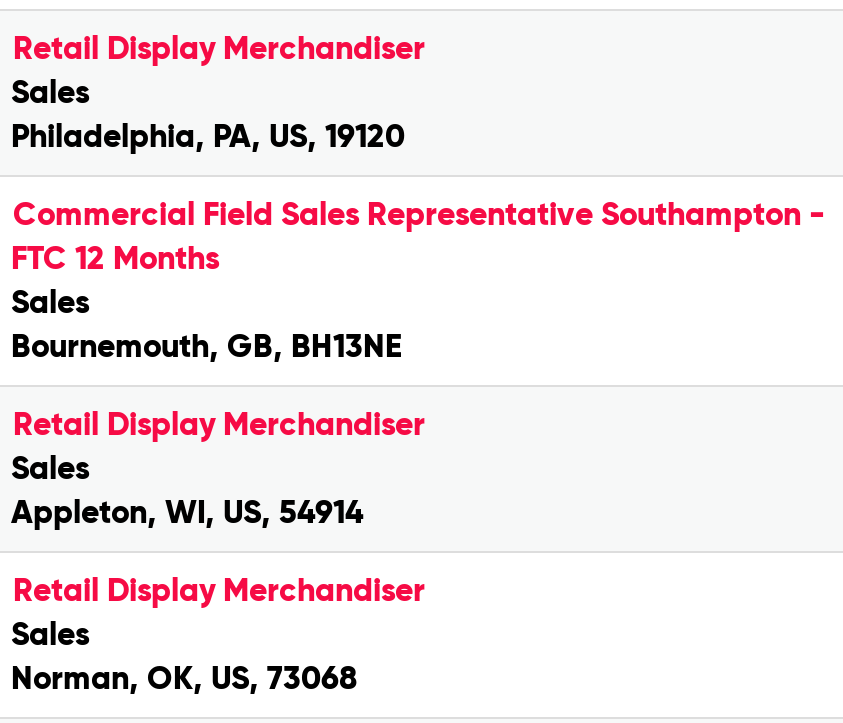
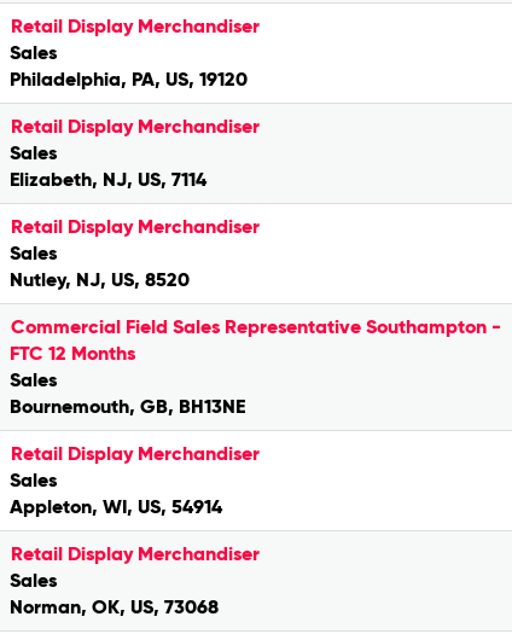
none -> [10,115,260,291] Retail Display Merchandiser | Sales | Elizabeth, NJ, US, 7114 | Retail Display Merchandiser | Sales | Nutley, NJ, US, 8520

